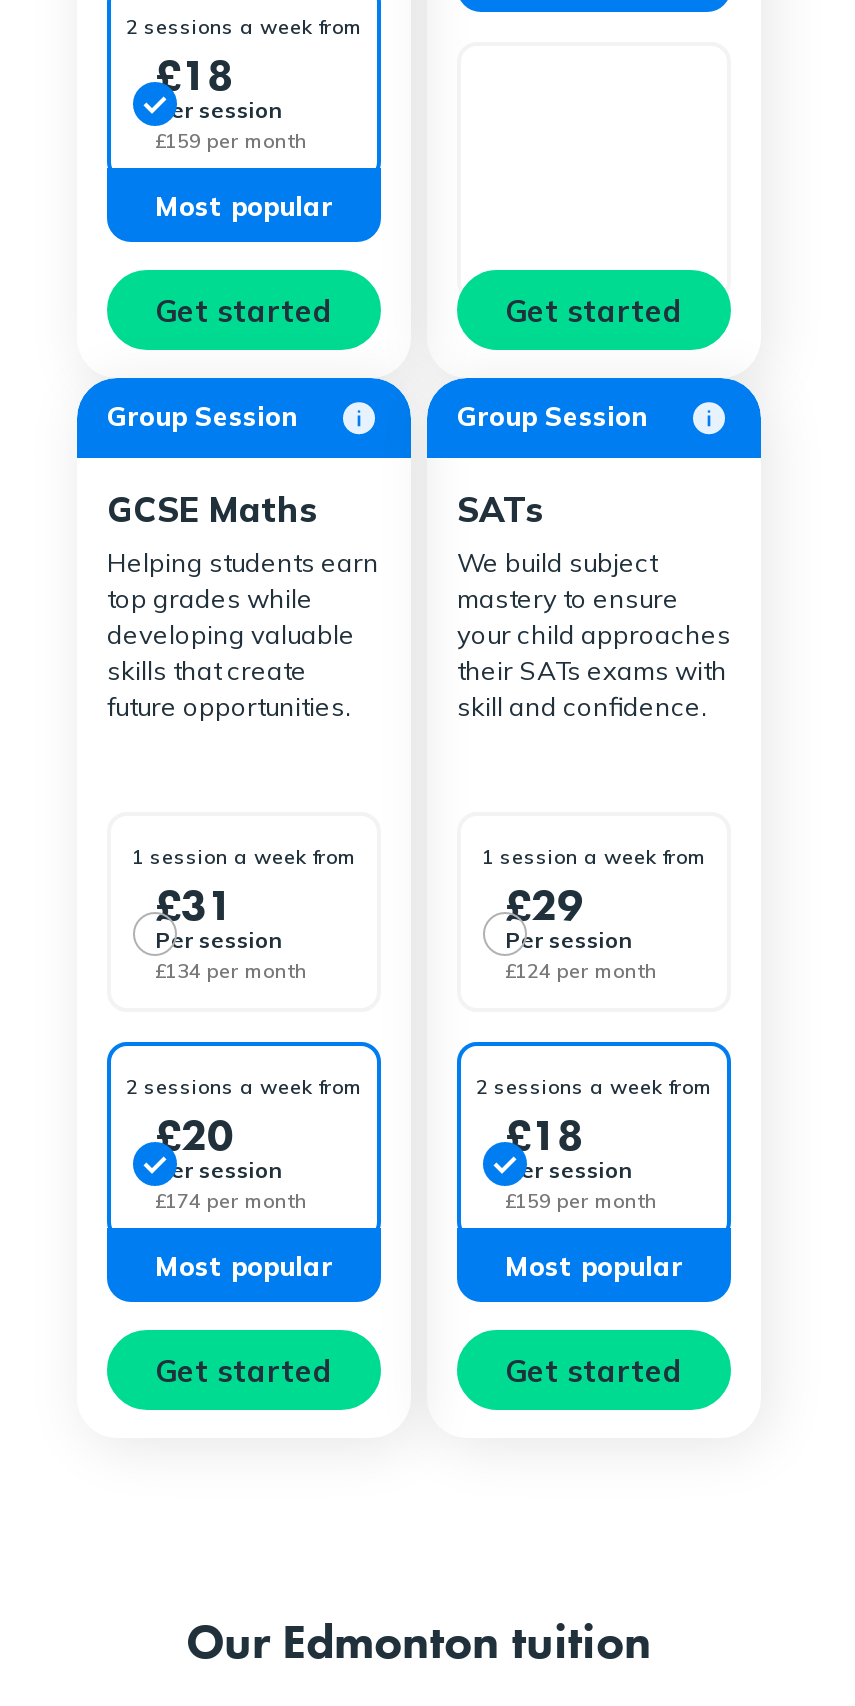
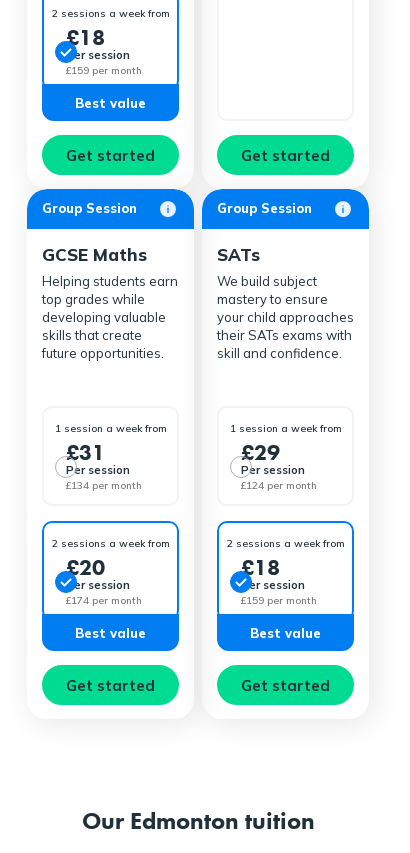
[155,189,333,221] Most popular -> [75,95,146,111] Best value
[155,1249,333,1281] Most popular -> [75,625,146,641] Best value
[505,1249,683,1281] Most popular -> [250,625,321,641] Best value

